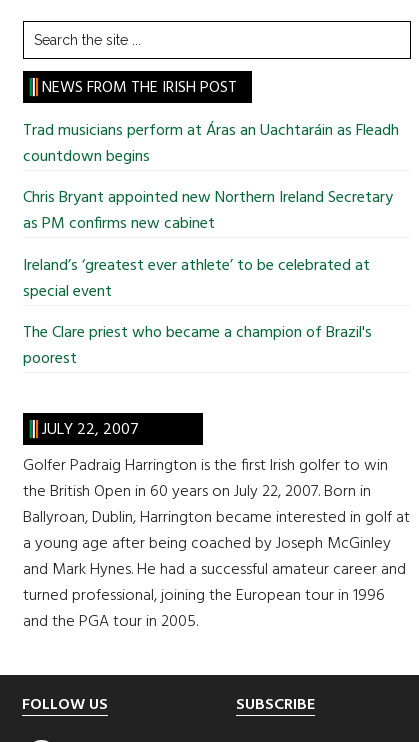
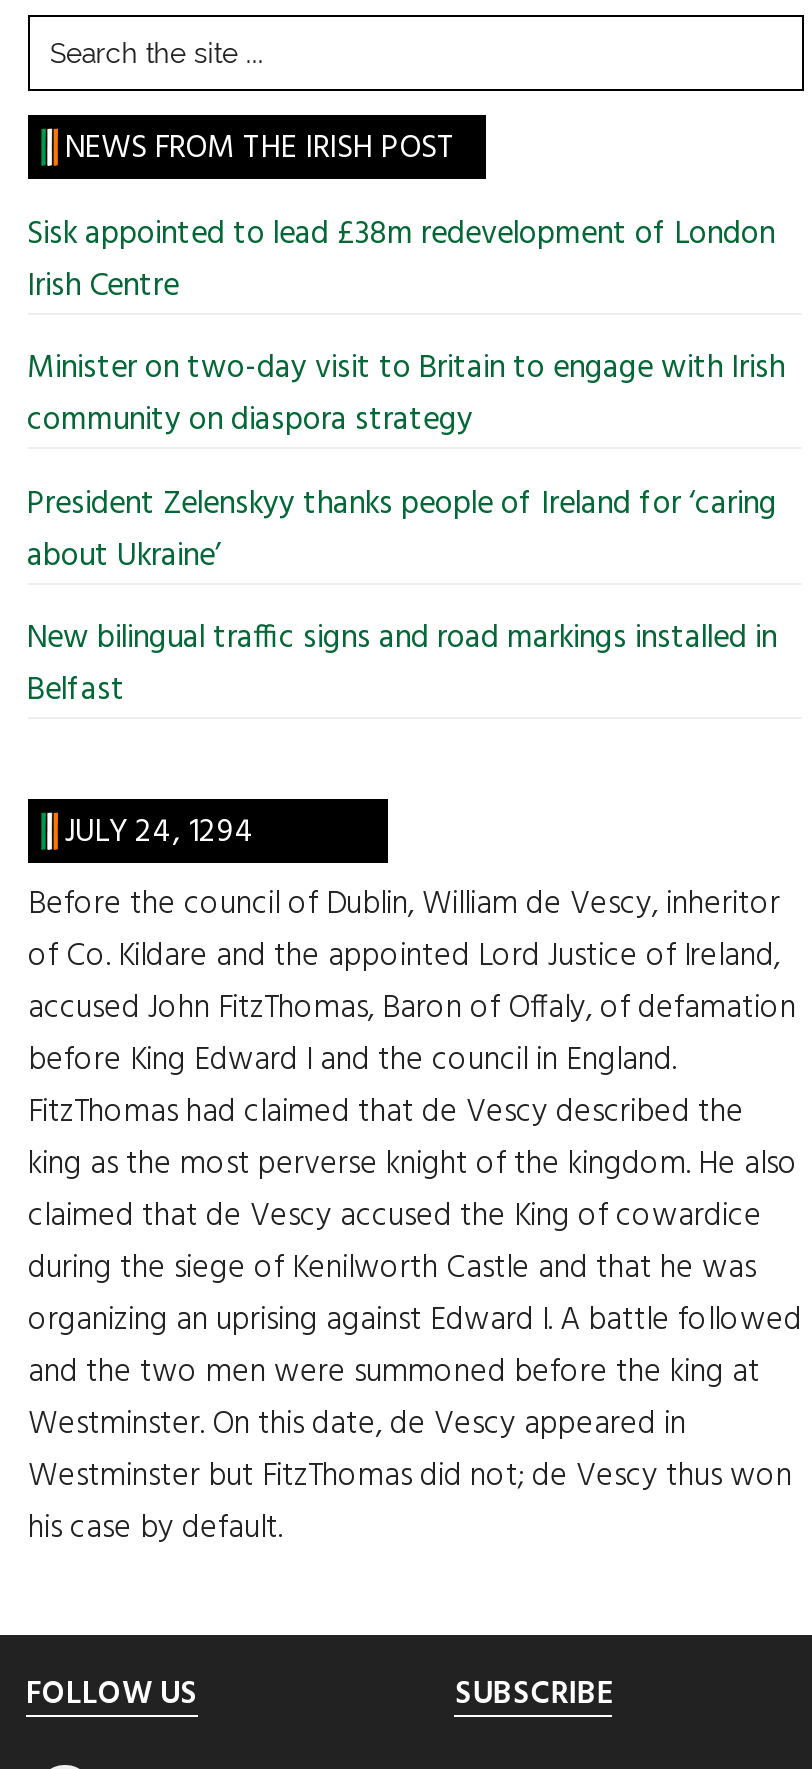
[22,118,398,170] Trad musicians perform at Áras an Uachtaráin as Fleadh | countdown begins -> [27,209,775,313] Sisk appointed to lead £38m redevelopment of London | Irish Centre
[22,185,392,237] Chris Bryant appointed new Northern Ireland Secretary | as PM confirms new cabinet -> [27,344,785,448] Minister on two-day visit to Britain to engage with Irish | community on diaspora strategy
[22,253,369,305] Ireland’s ‘greatest ever athlete’ to be celebrated at | special event -> [27,479,777,583] President Zelenskyy thanks people of Ireland for ‘caring | about Ukraine’
[22,320,371,372] The Clare priest who became a champion of Brazil's | poorest -> [27,614,777,718] New bilingual traffic signs and road markings installed in | Belfast
[23,417,410,635] JULY 22, 2007 | Golfer Padraig Harrington is the first Irish golfer to win | the British Open in 60 years on July 22, 2007. Born in | Ballyroan, Dublin, Harrington became interested in golf at | a young age after being coached by Joseph McGinley | and Mark Hynes. He had a successful amateur career and | turned professional, joining the European tour in 1996 | and the PGA tour in 2005. -> [28,808,802,1556] JULY 24, 1294 | Before the council of Dublin, William de Vescy, inheritor | of Co. Kildare and the appointed Lord Justice of Ireland, | accused John FitzThomas, Baron of Offaly, of defamation | before King Edward I and the council in England. | FitzThomas had claimed that de Vescy described the | king as the most perverse knight of the kingdom. He also | claimed that de Vescy accused the King of cowardice | during the siege of Kenilworth Castle and that he was | organizing an uprising against Edward I. A battle followed | and the two men were summoned before the king at | Westminster. On this date, de Vescy appeared in | Westminster but FitzThomas did not; de Vescy thus won | his case by default.

